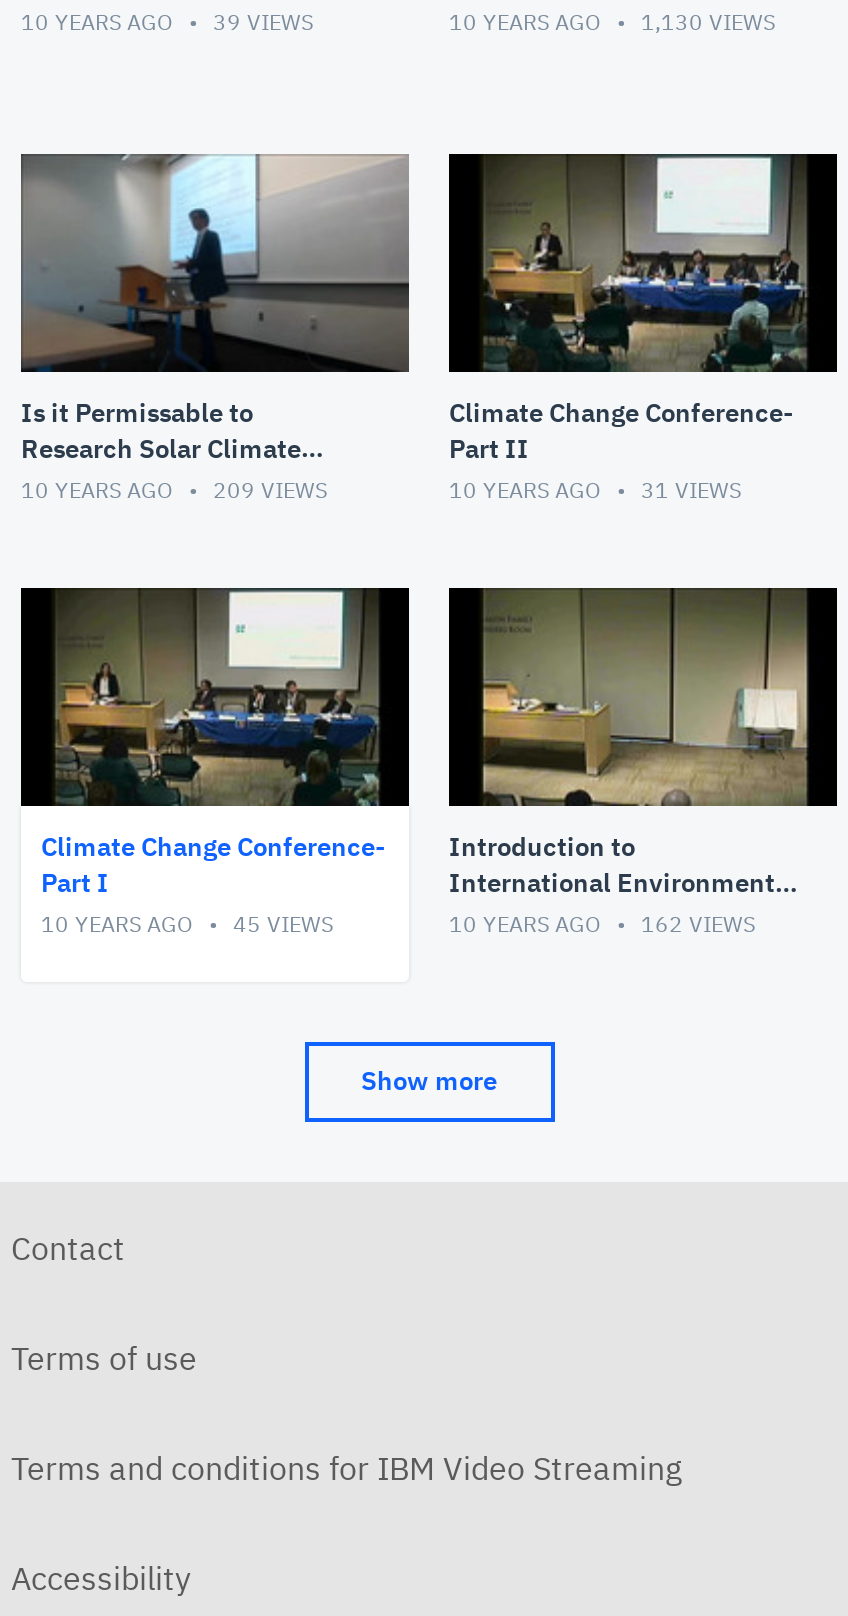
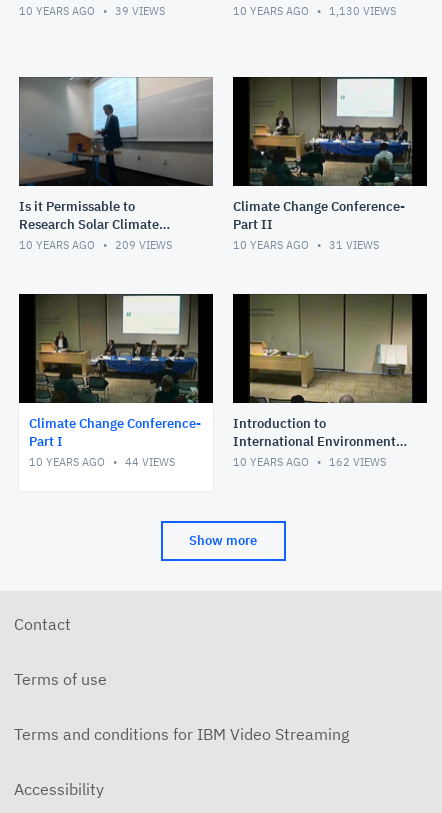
[41,910,333,938] 10 YEARS AGO 45 VIEWS -> [29,455,175,469] 10 YEARS AGO 44 VIEWS

